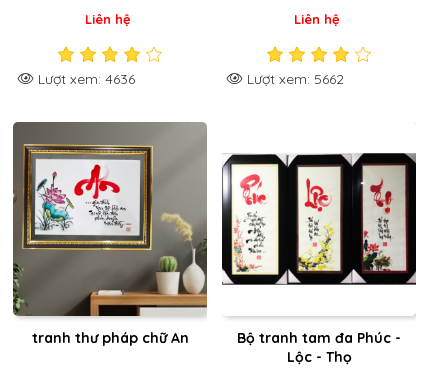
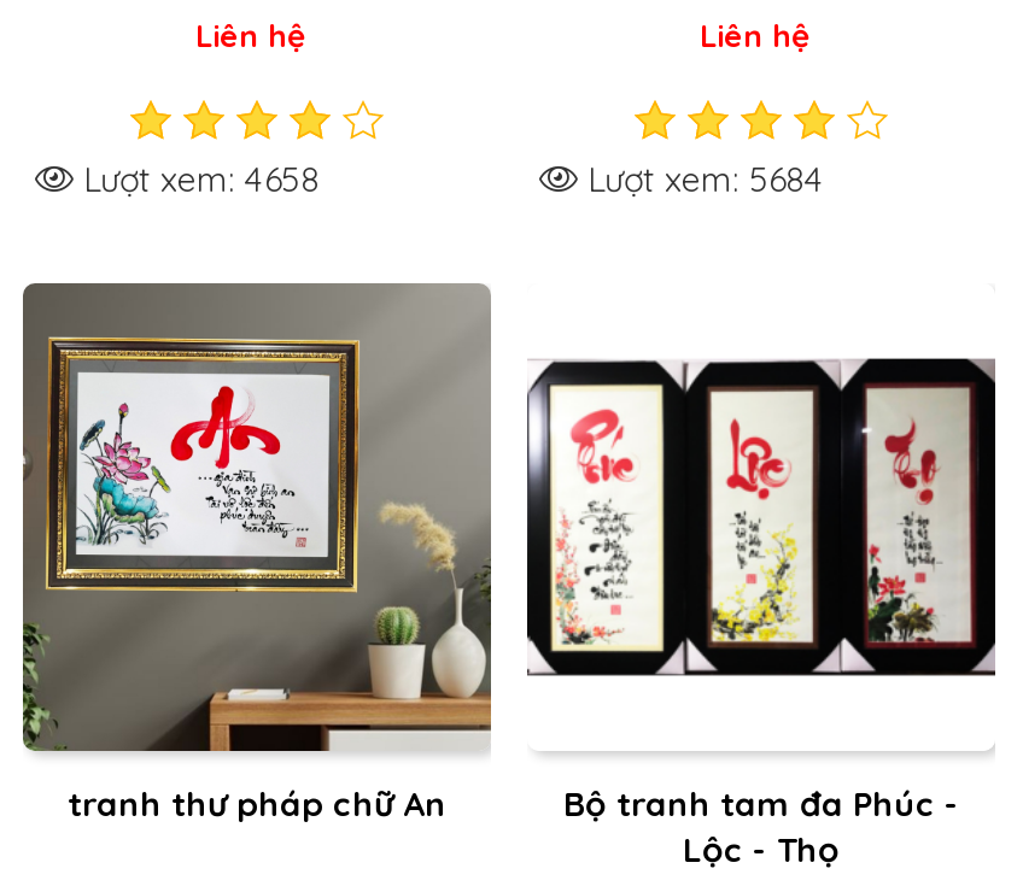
[34,70,135,88] Lượt xem: 4636 -> [74,157,320,200] Lượt xem: 4658
[243,70,344,88] Lượt xem: 5662 -> [578,157,824,200] Lượt xem: 5684

